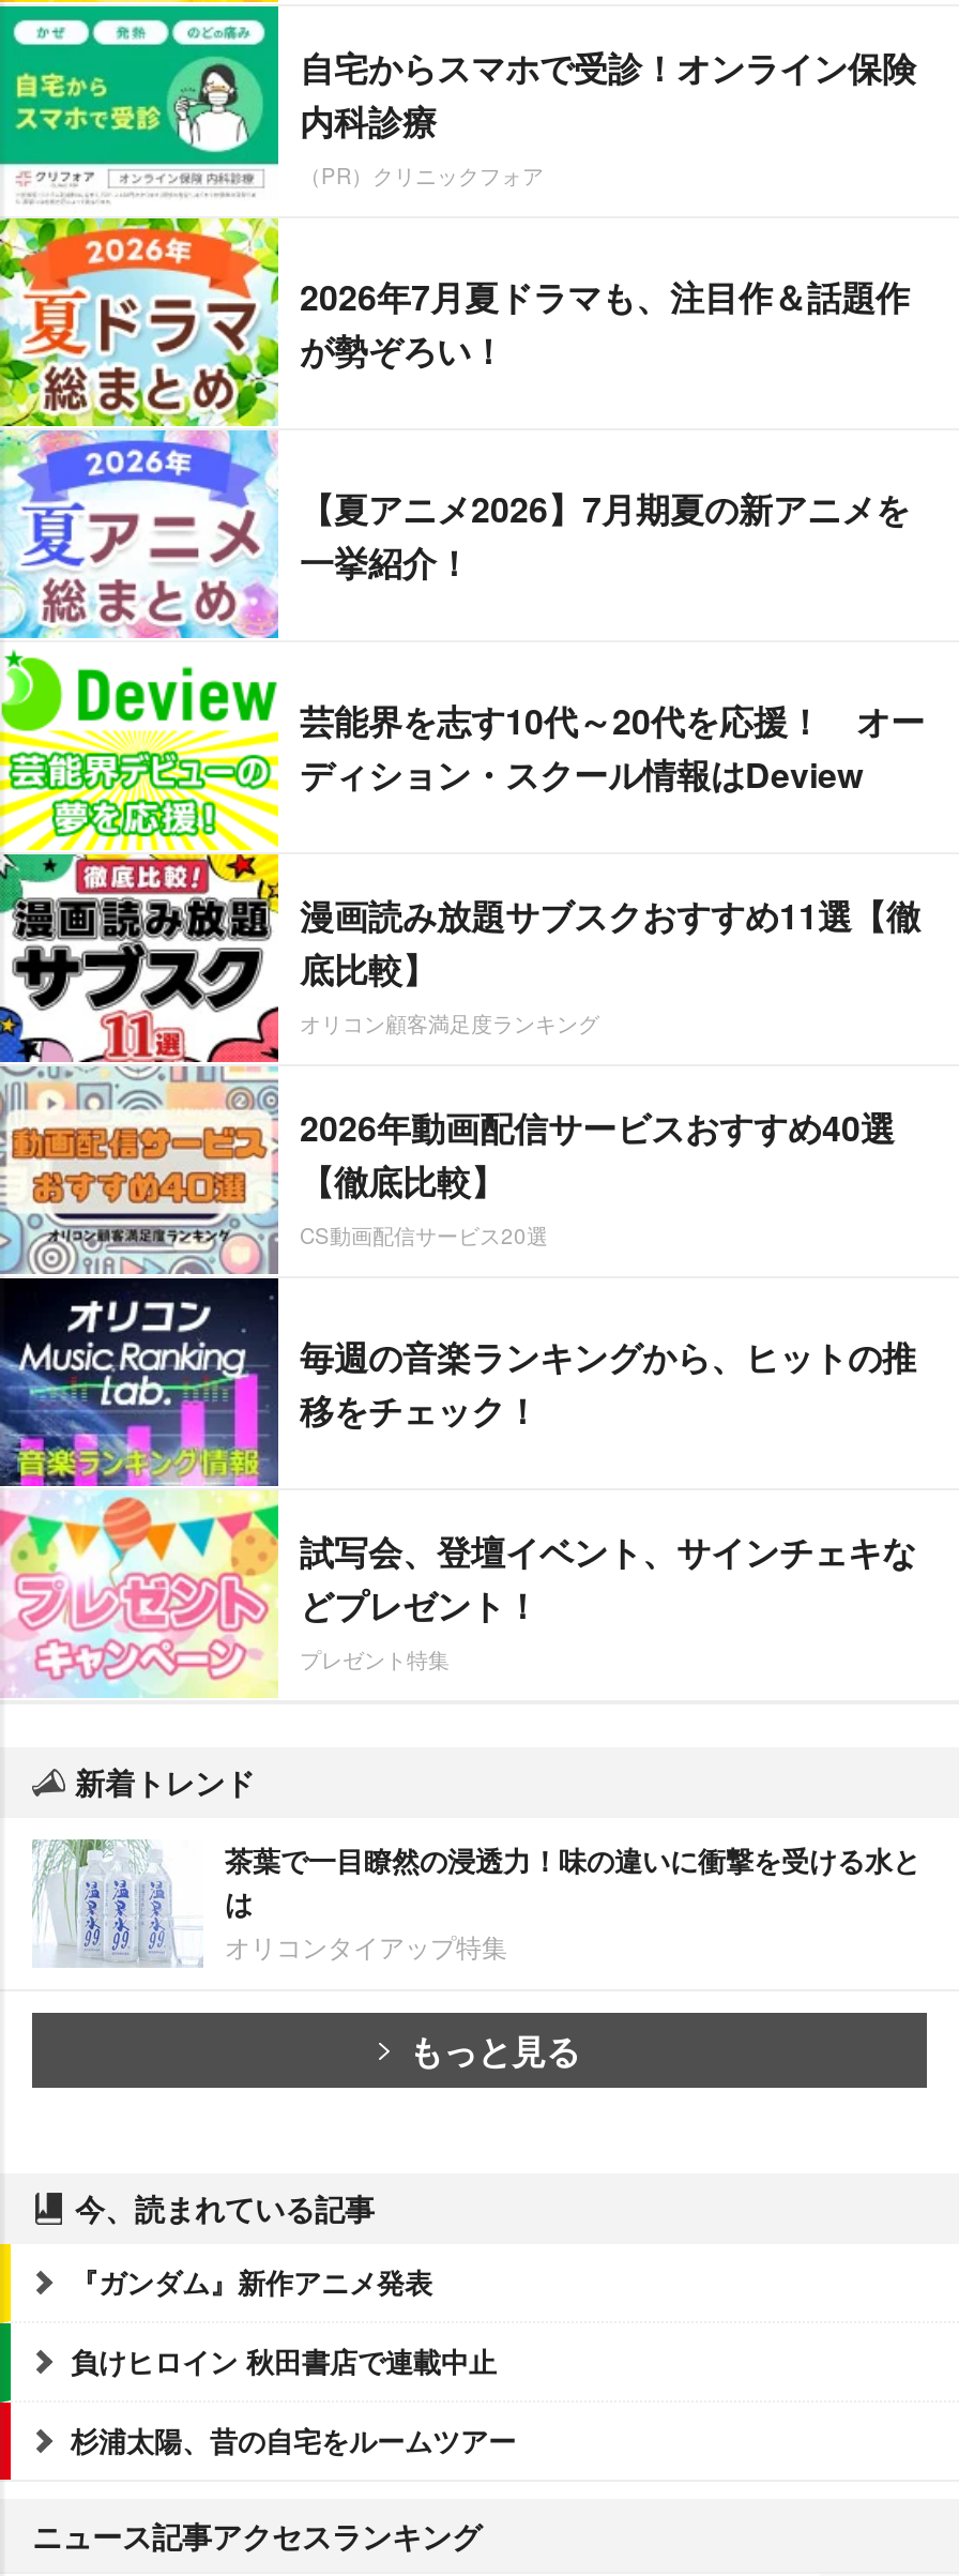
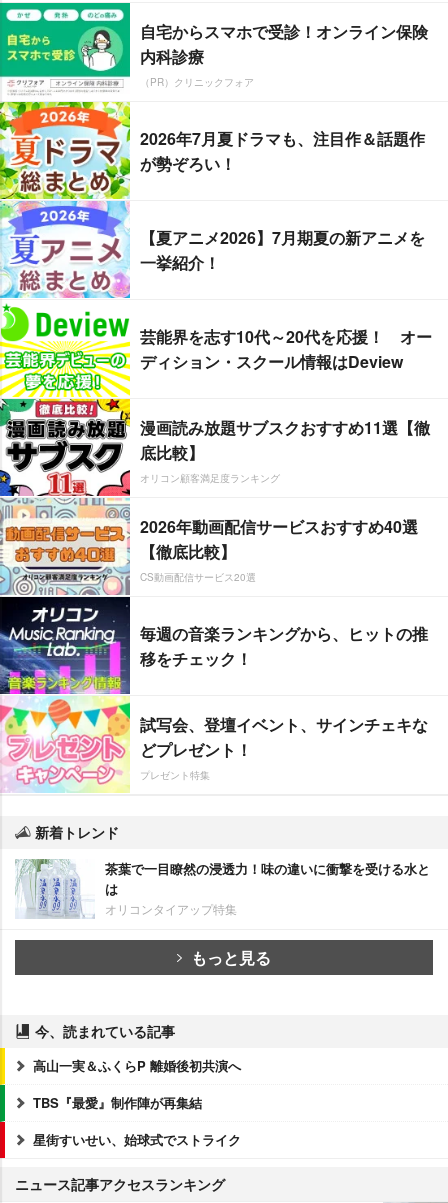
[71,2260,432,2301] 『ガンダム』新作アニメ発表 -> [33,1056,241,1075] 高山一実＆ふくらP 離婚後初共演へ
[71,2340,497,2380] 負けヒロイン 秋田書店で連載中止 -> [33,1093,202,1112] TBS『最愛』制作陣が再集結
[71,2419,516,2460] 杉浦太陽、昔の自宅をルームツアー -> [33,1130,241,1149] 星街すいせい、始球式でストライク

